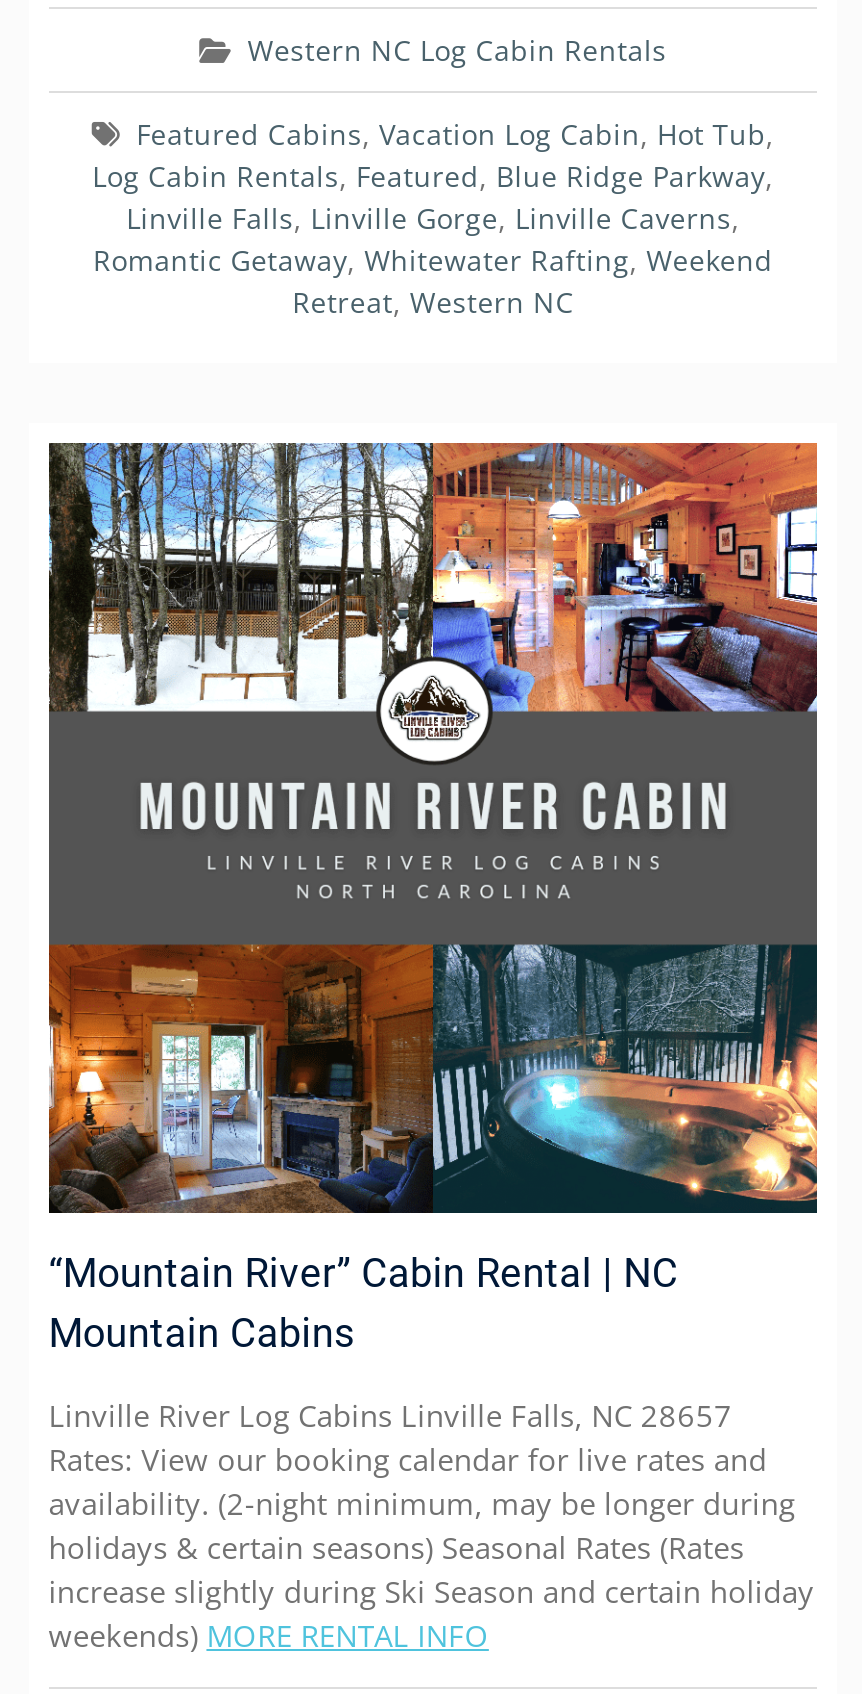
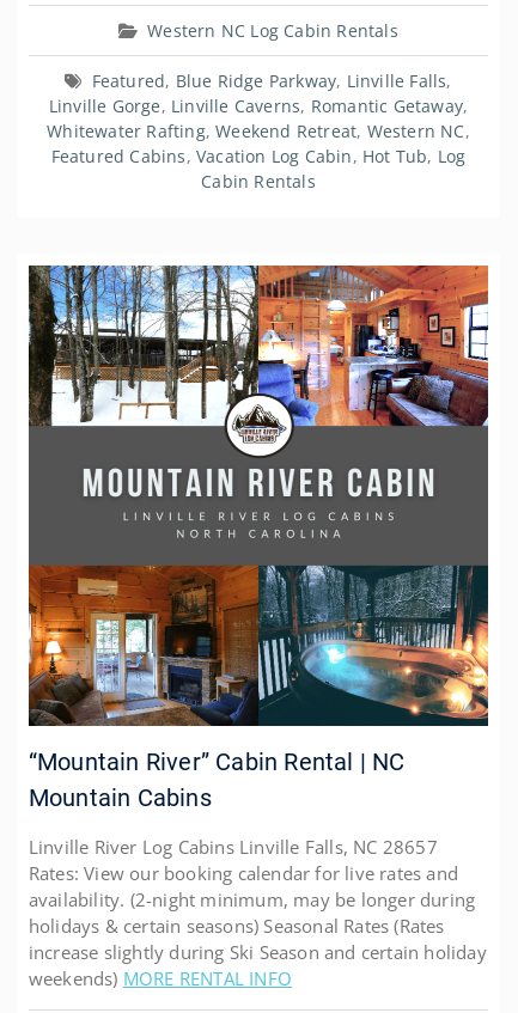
[92,115,774,321] Featured Cabins, Vacation Log Cabin, Hot Tub, | Log Cabin Rentals, Featured, Blue Ridge Parkway, | Linville Falls, Linville Gorge, Linville Caverns, | Romantic Getaway, Whitewater Rafting, Weekend | Retreat, Western NC -> [47,69,470,193] Featured, Blue Ridge Parkway, Linville Falls, | Linville Gorge, Linville Caverns, Romantic Getaway, | Whitewater Rafting, Weekend Retreat, Western NC, | Featured Cabins, Vacation Log Cabin, Hot Tub, Log | Cabin Rentals

